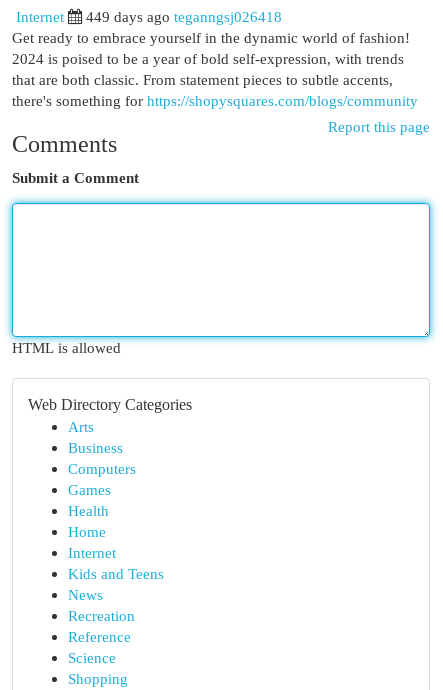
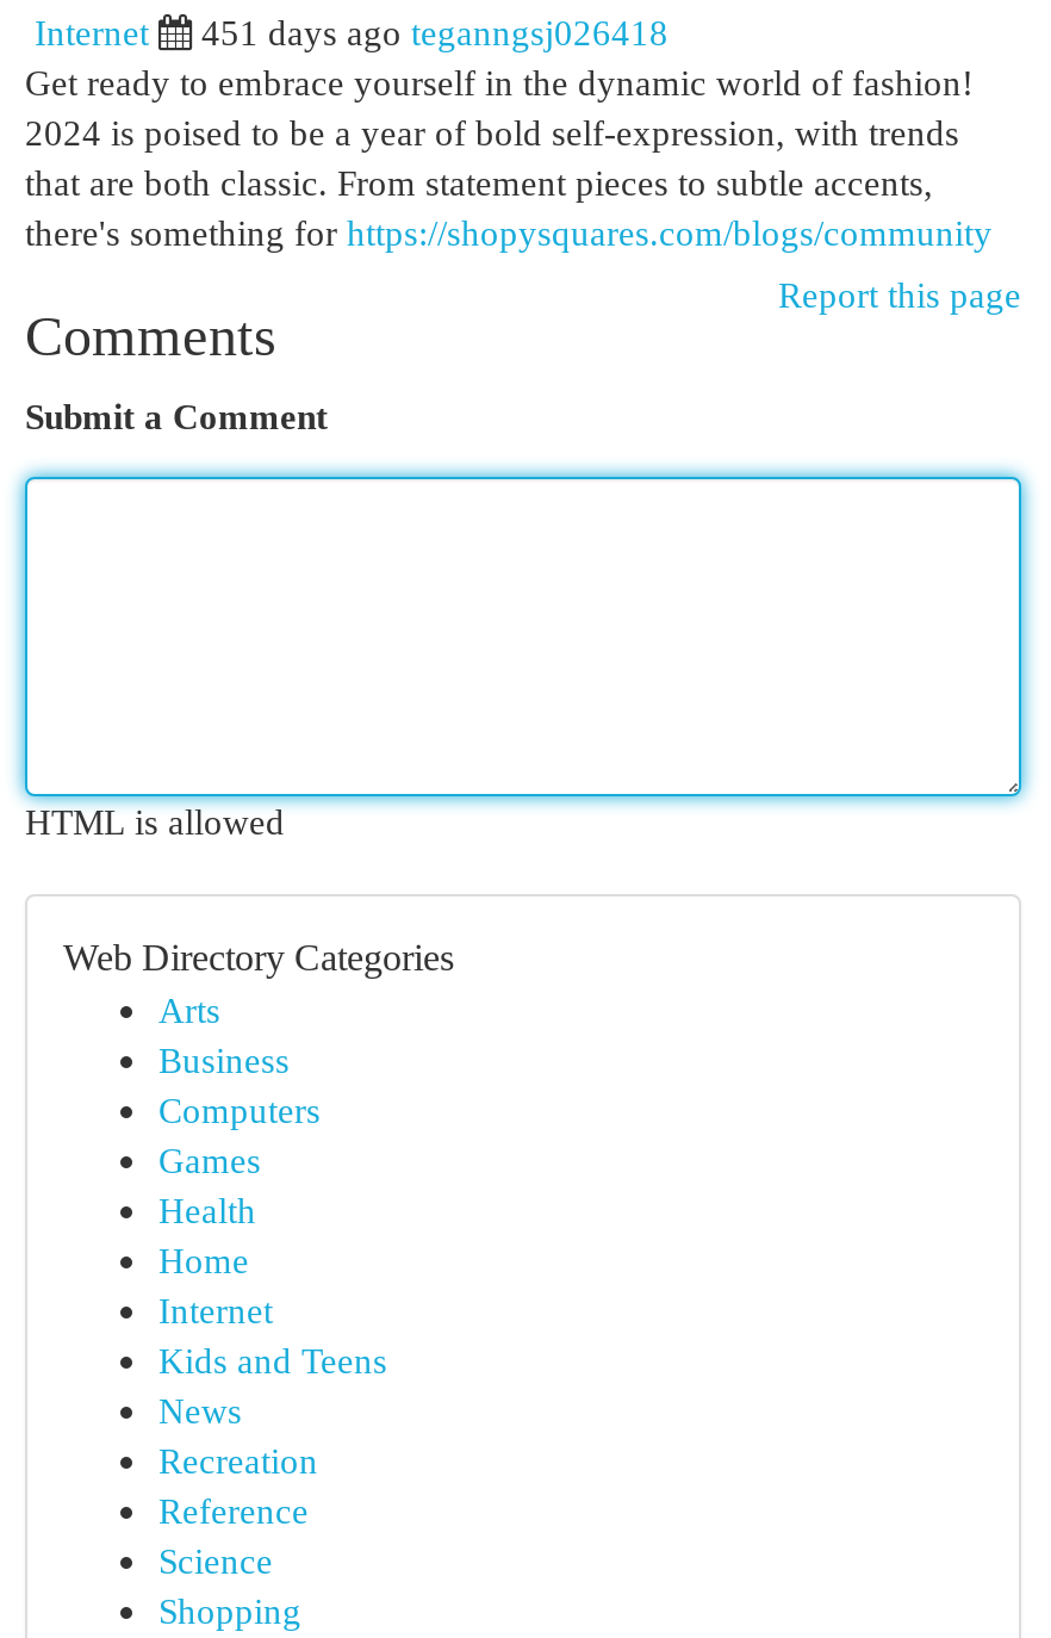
[86,8,282,25] 449 days ago teganngsj026418 -> [201,12,668,52] 451 days ago teganngsj026418

